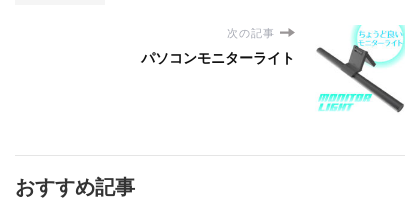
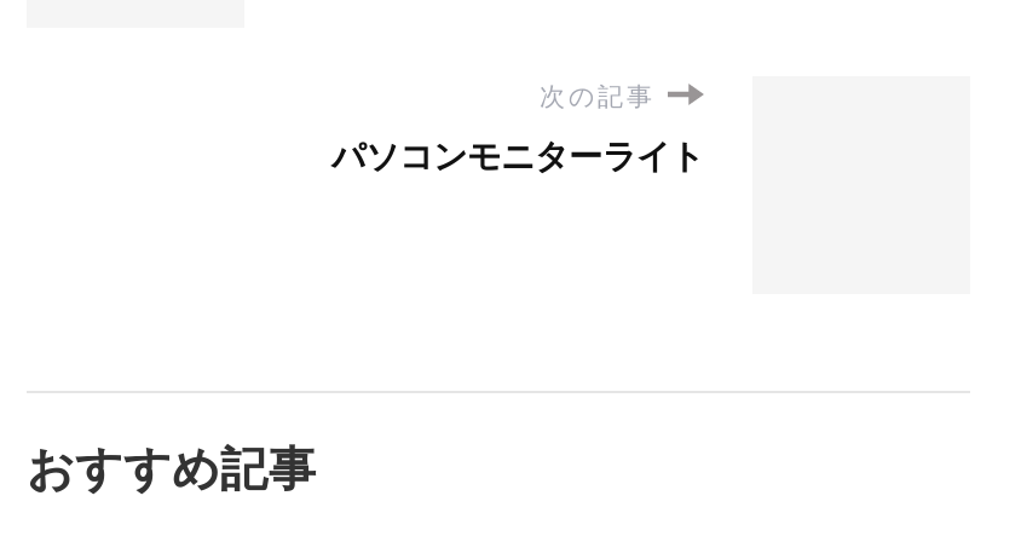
[316,24,406,113] [image] -> none

